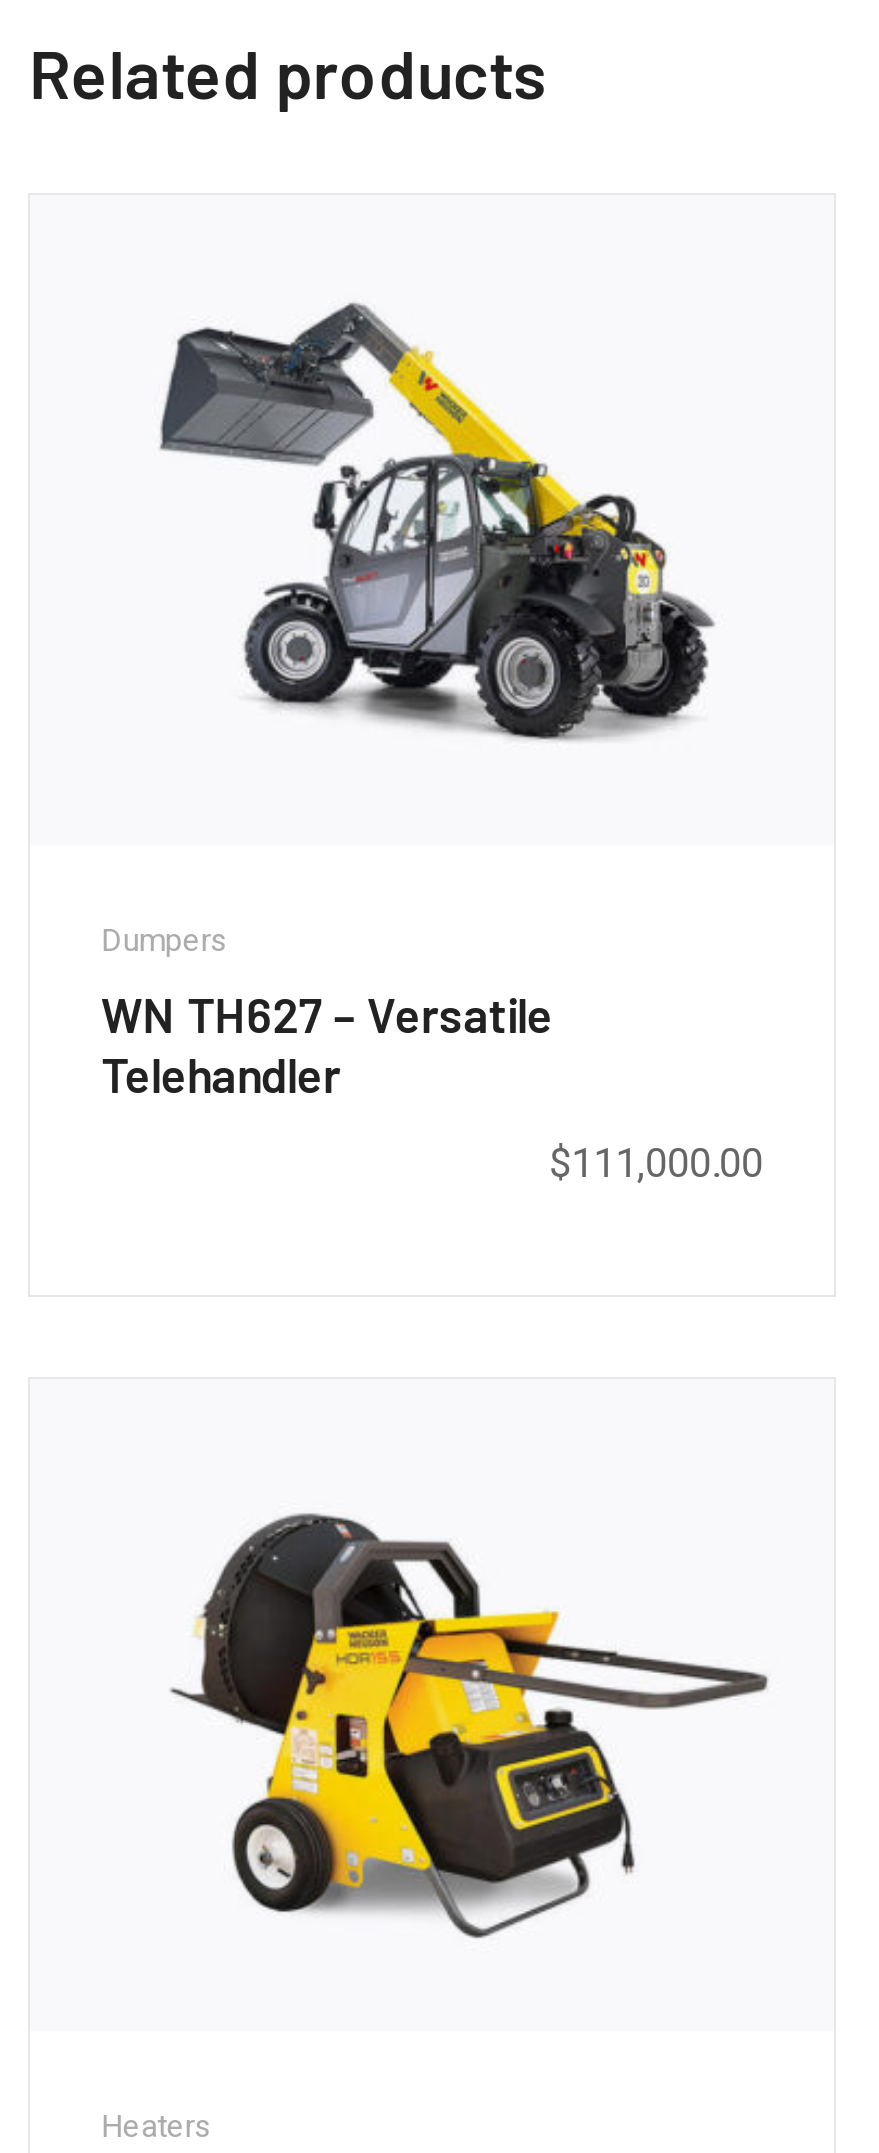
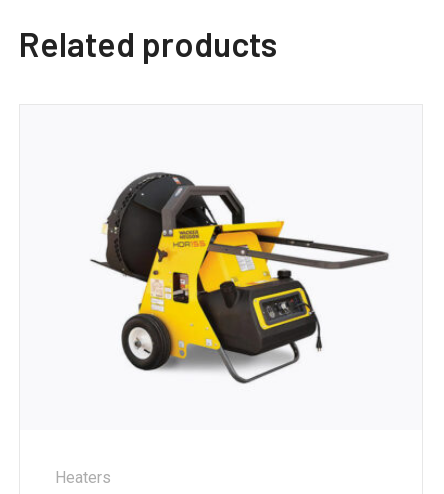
[158,301,716,741] [image] -> none
[101,922,763,1188] Dumpers | WN TH627 – Versatile | Telehandler | $111,000.00 -> none

